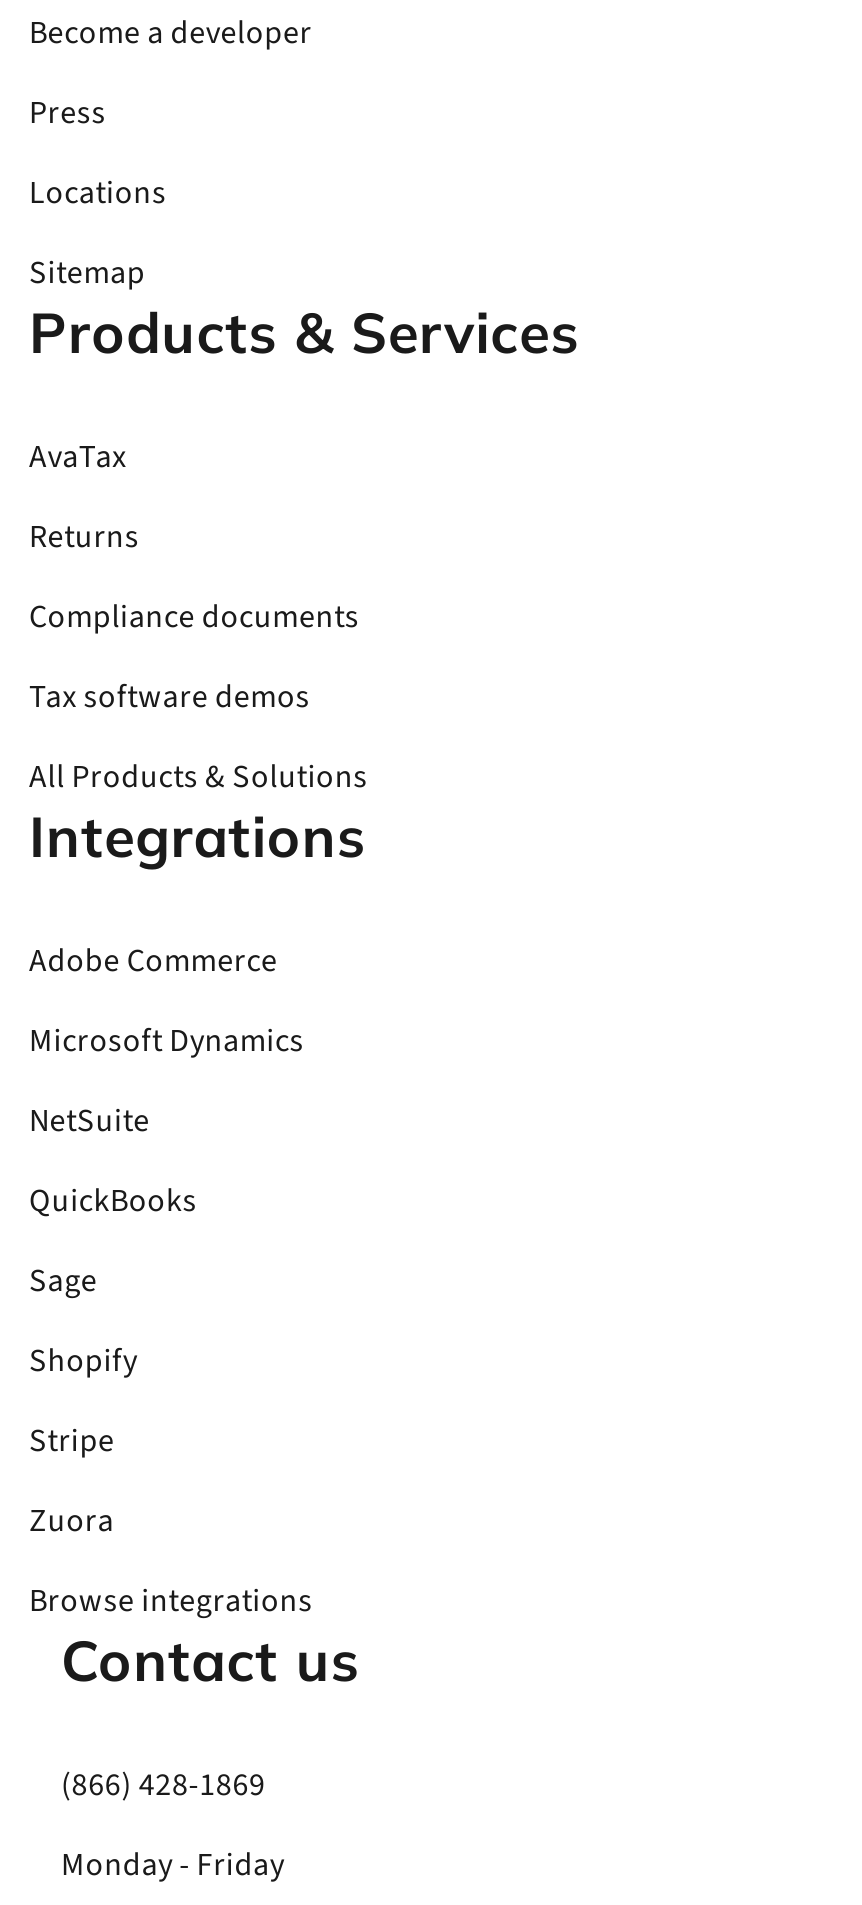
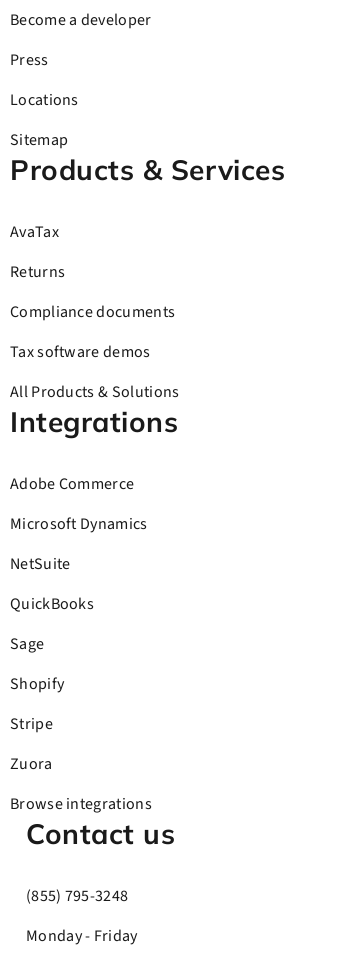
[61,1763,266,1807] (866) 428-1869 -> [26,885,128,907] (855) 795-3248

